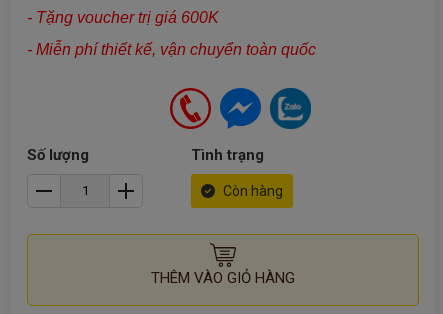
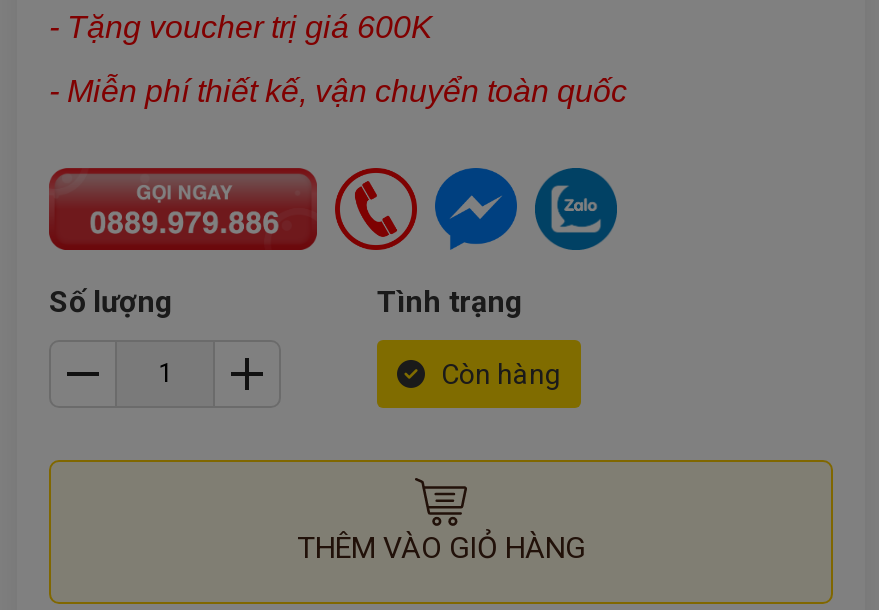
none -> [47,166,319,252] [image]

